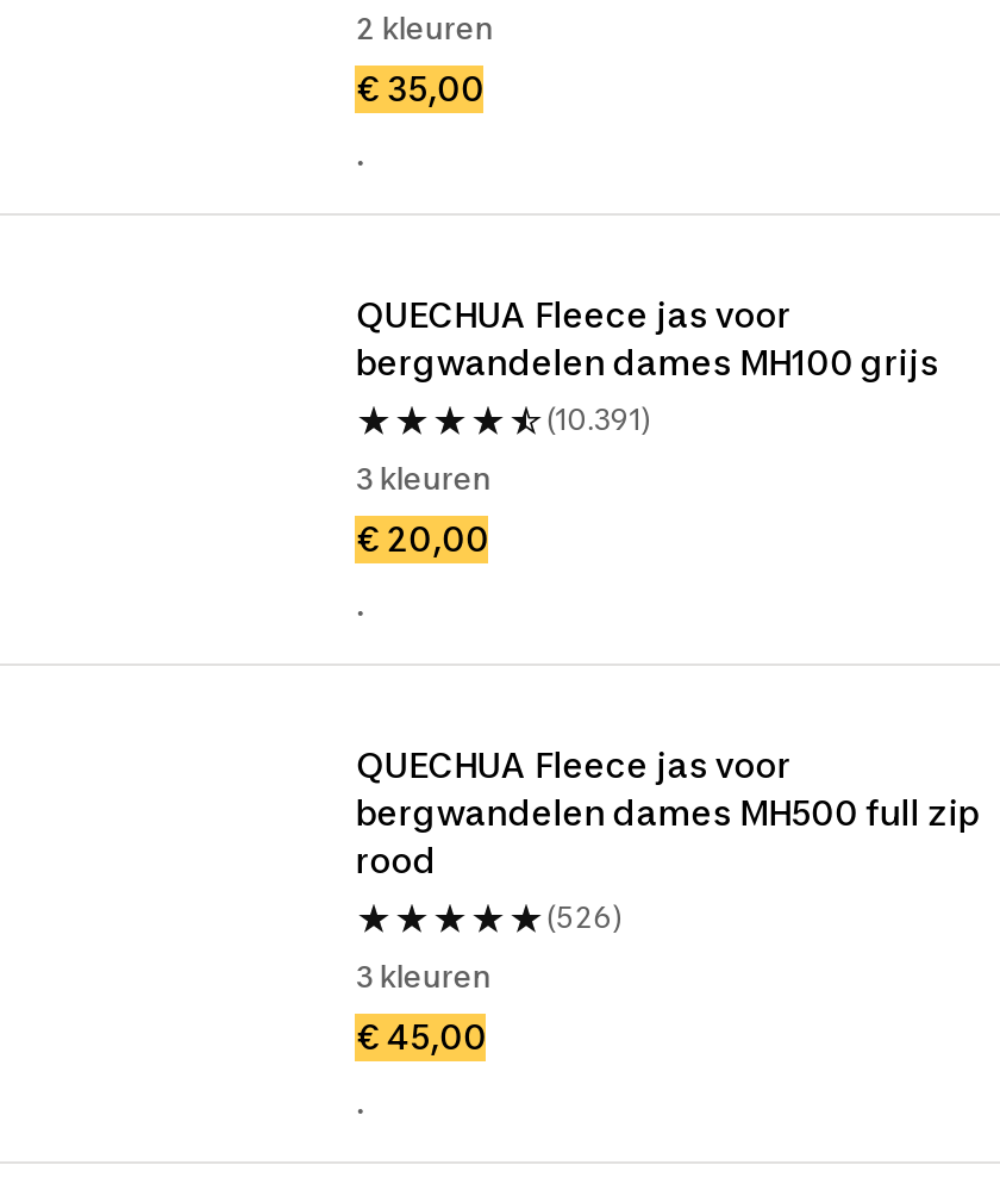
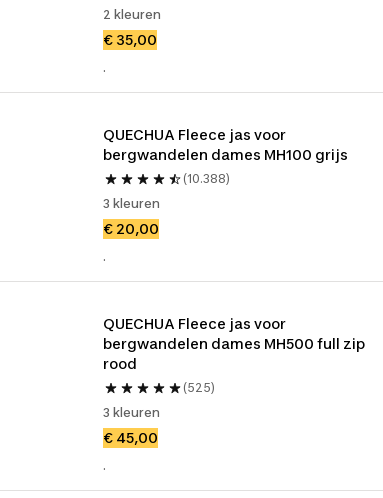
[546,401,651,437] (10.391) -> [183,171,230,186] (10.388)
[546,899,622,935] (526) -> [183,380,215,395] (525)

